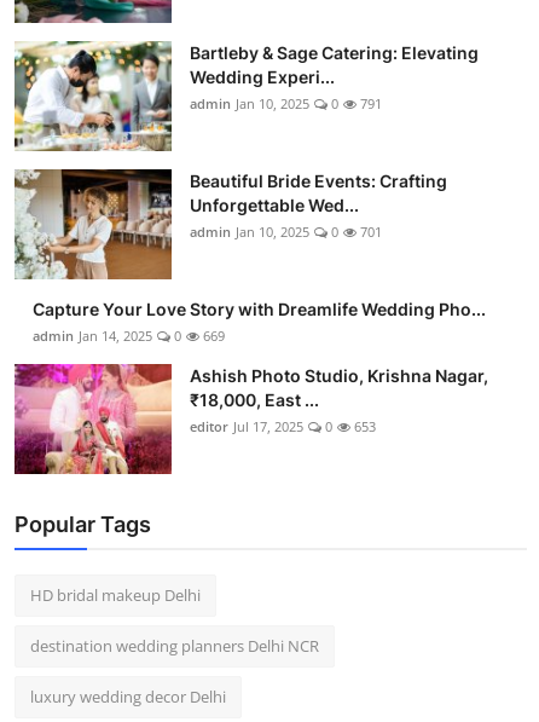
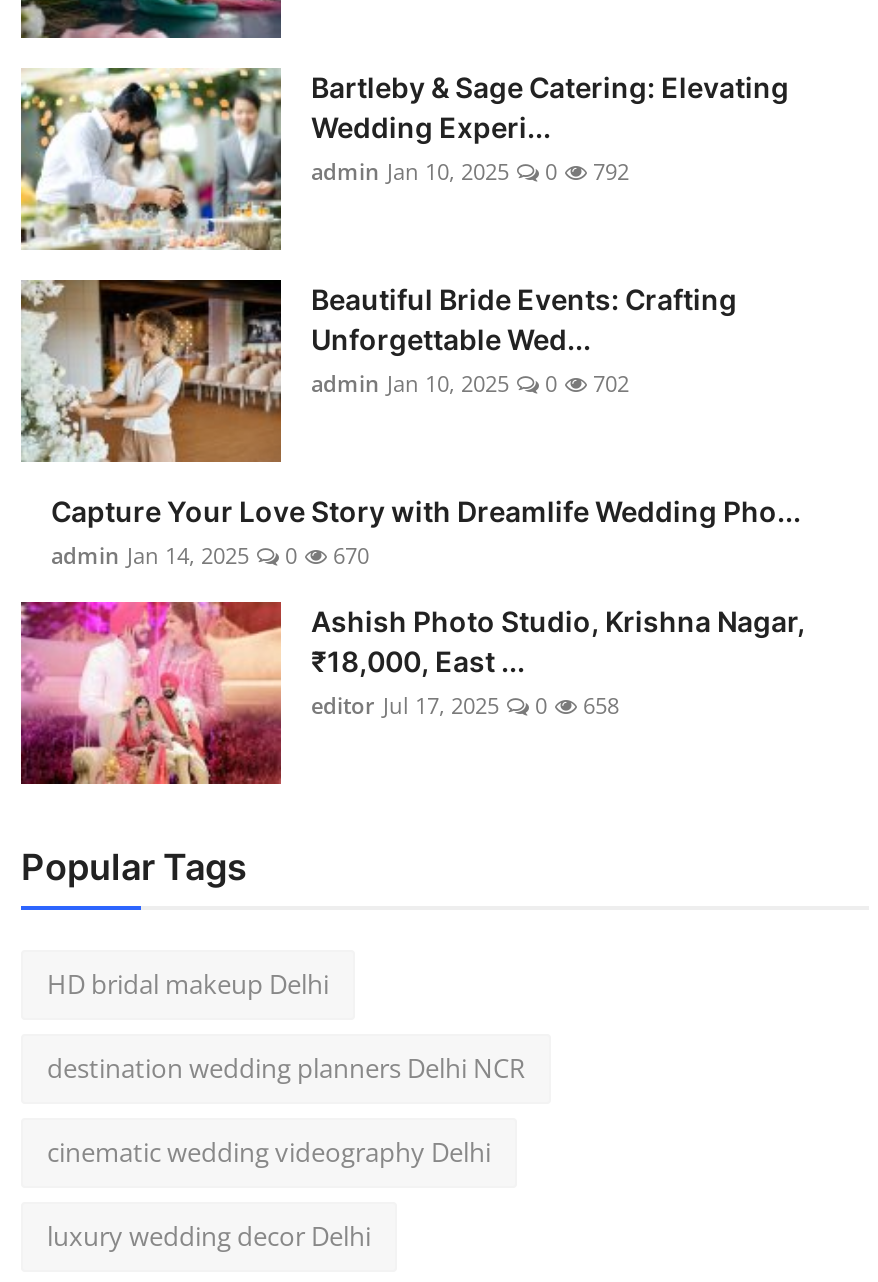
[190,95,382,113] admin Jan 10, 2025 0 791 -> [311,157,629,187] admin Jan 10, 2025 0 792
[190,223,382,241] admin Jan 10, 2025 0 701 -> [311,369,629,399] admin Jan 10, 2025 0 702
[33,327,225,345] admin Jan 14, 2025 0 669 -> [51,541,369,571] admin Jan 14, 2025 0 670
[190,418,376,436] editor Jul 17, 2025 0 653 -> [311,691,619,721] editor Jul 17, 2025 0 658
none -> [47,1135,491,1171] cinematic wedding videography Delhi

